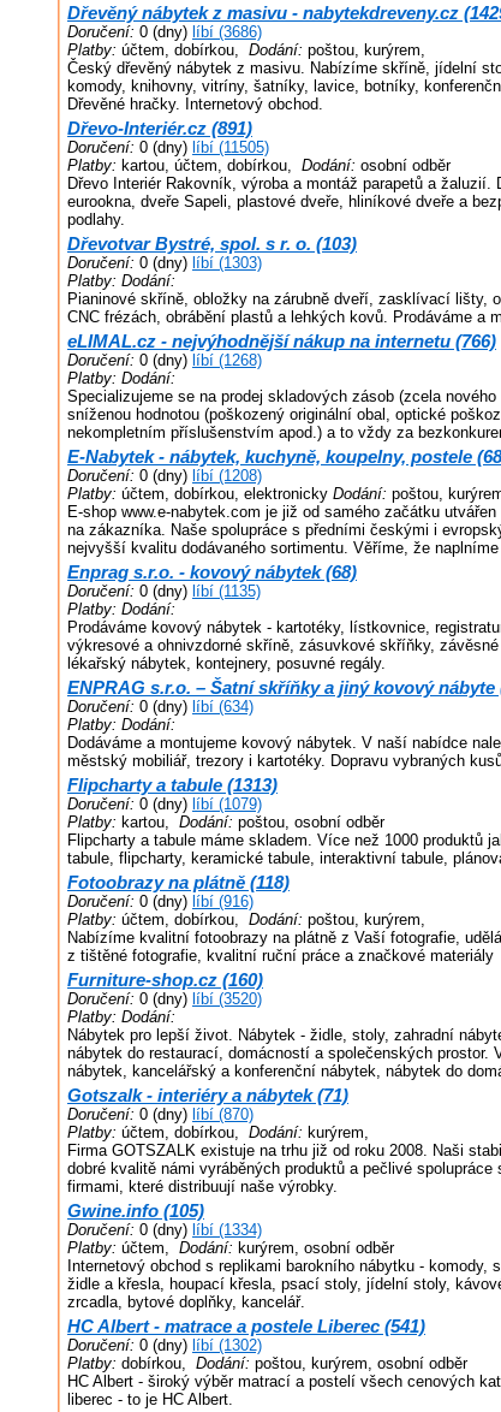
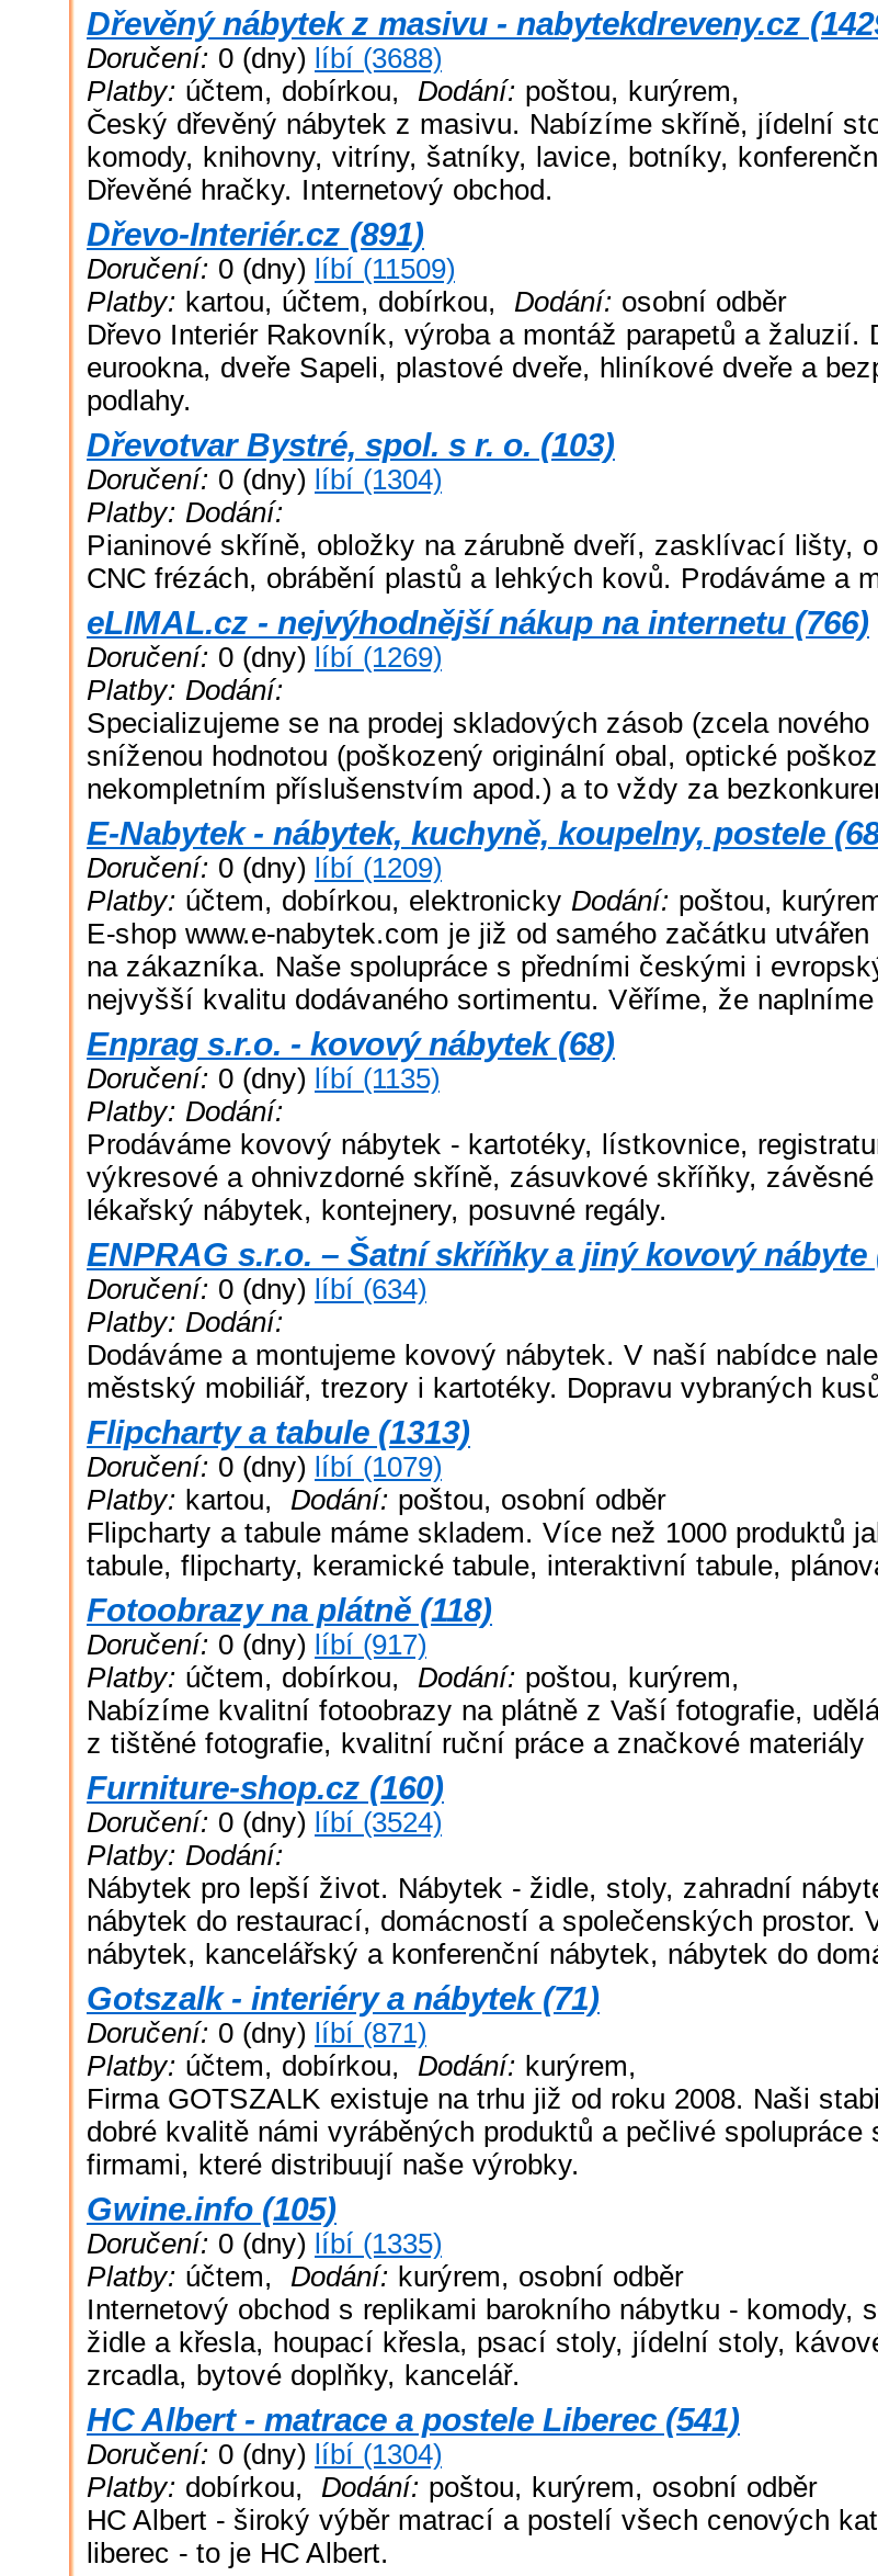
[67,23,262,41] Doručení: 0 (dny) líbí (3686) -> [87,42,442,75] Doručení: 0 (dny) líbí (3688)
[67,138,269,156] Doručení: 0 (dny) líbí (11505) -> [87,252,455,285] Doručení: 0 (dny) líbí (11509)
[67,254,262,272] Doručení: 0 (dny) líbí (1303) -> [87,463,442,496] Doručení: 0 (dny) líbí (1304)
[67,351,262,369] Doručení: 0 (dny) líbí (1268) -> [87,641,442,674] Doručení: 0 (dny) líbí (1269)
[67,467,262,485] Doručení: 0 (dny) líbí (1208) -> [87,851,442,884] Doručení: 0 (dny) líbí (1209)
[67,892,254,910] Doručení: 0 (dny) líbí (916) -> [87,1628,426,1661] Doručení: 0 (dny) líbí (917)
[67,990,262,1008] Doručení: 0 (dny) líbí (3520) -> [87,1806,442,1839] Doručení: 0 (dny) líbí (3524)
[67,1105,254,1123] Doručení: 0 (dny) líbí (870) -> [87,2016,426,2049] Doručení: 0 (dny) líbí (871)
[67,1221,262,1239] Doručení: 0 (dny) líbí (1334) -> [87,2227,442,2260] Doručení: 0 (dny) líbí (1335)
[67,1336,262,1354] Doručení: 0 (dny) líbí (1302) -> [87,2438,442,2471] Doručení: 0 (dny) líbí (1304)

